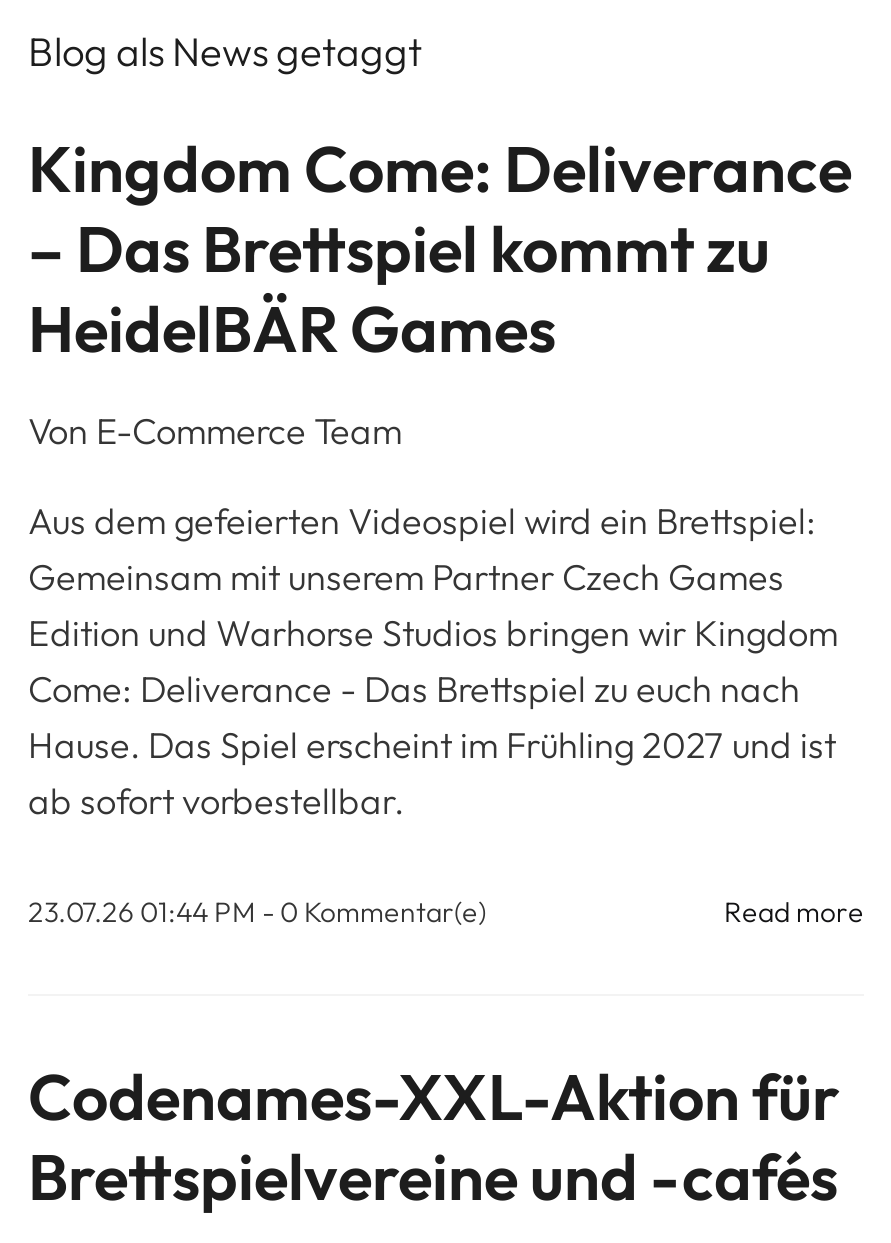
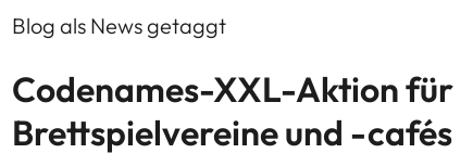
[28,128,864,930] Kingdom Come: Deliverance | – Das Brettspiel kommt zu | HeidelBÄR Games | Von E-Commerce Team | Aus dem gefeierten Videospiel wird ein Brettspiel: | Gemeinsam mit unserem Partner Czech Games | Edition und Warhorse Studios bringen wir Kingdom | Come: Deliverance - Das Brettspiel zu euch nach | Hause. Das Spiel erscheint im Frühling 2027 und ist | ab sofort vorbestellbar. | 23.07.26 01:44 PM - 0 Kommentar(e) | Read more -> none

